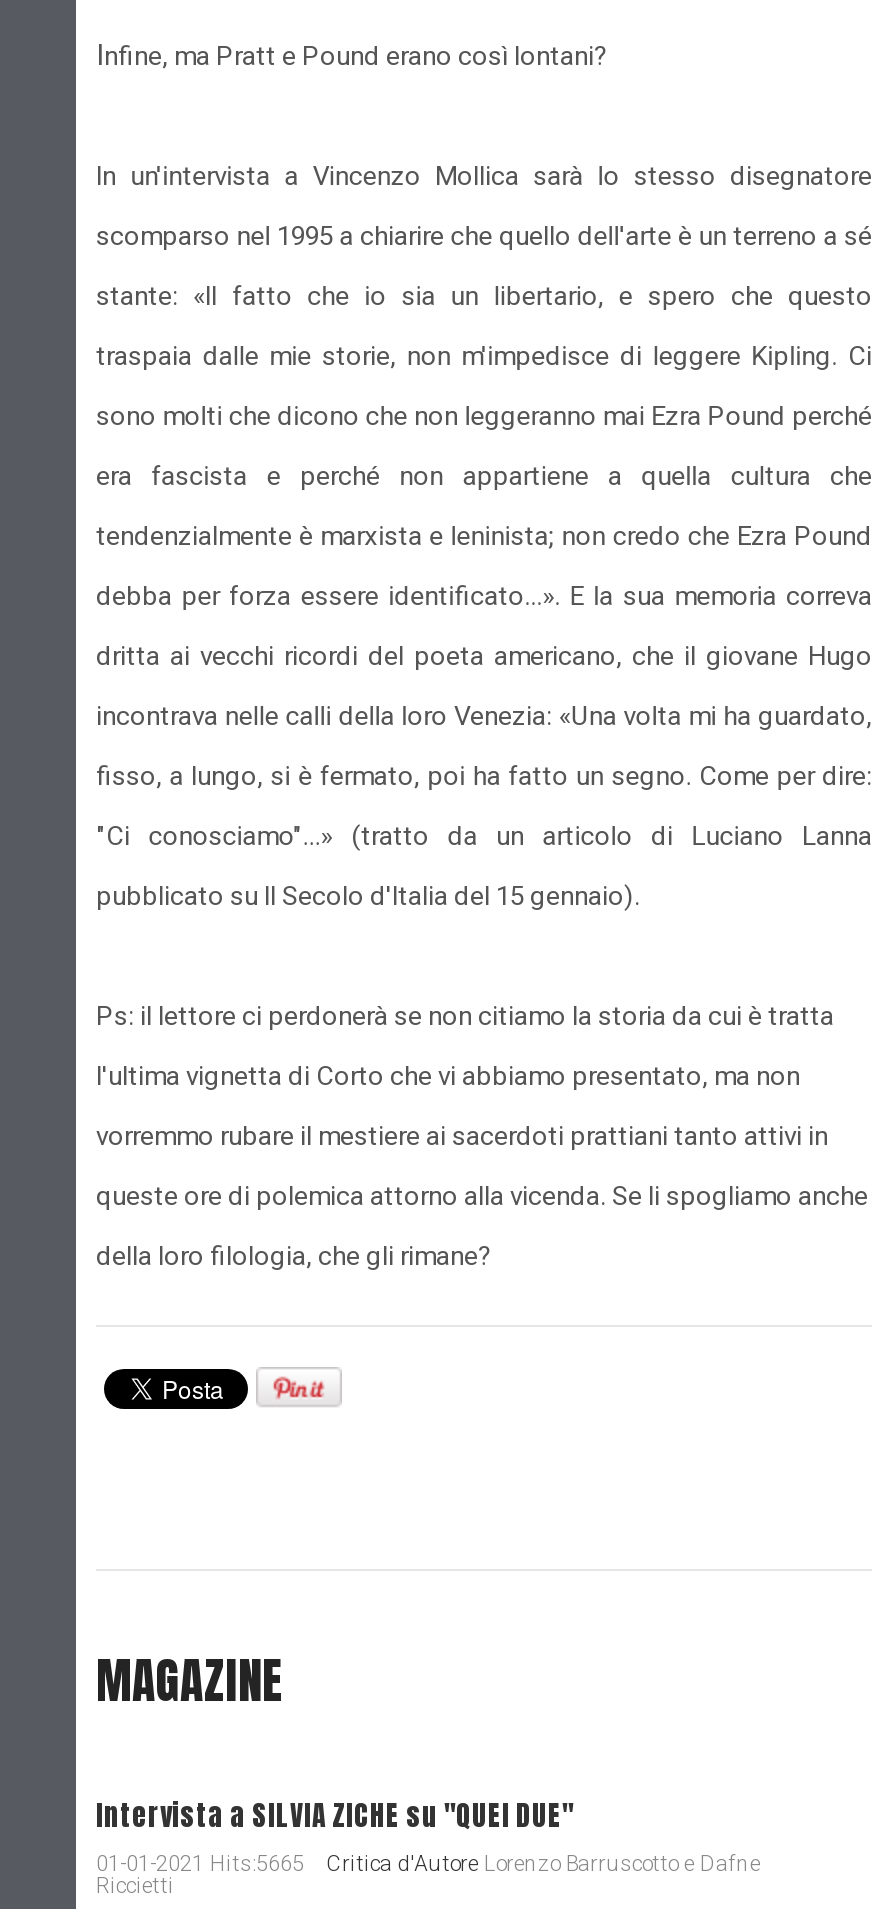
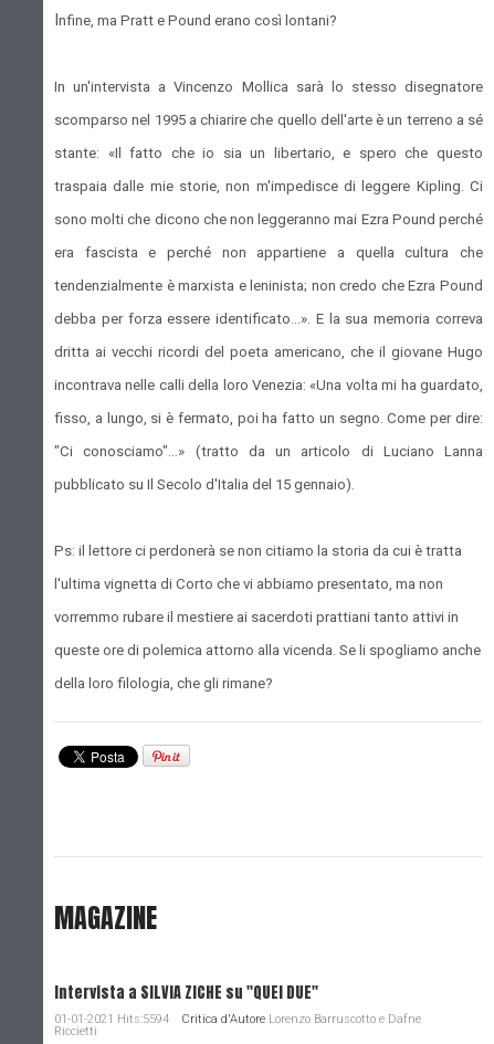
[96,1852,760,1878] 01-01-2021 Hits:5665 Critica d'Autore Lorenzo Barruscotto e Dafne -> [54,1013,421,1027] 01-01-2021 Hits:5594 Critica d'Autore Lorenzo Barruscotto e Dafne

